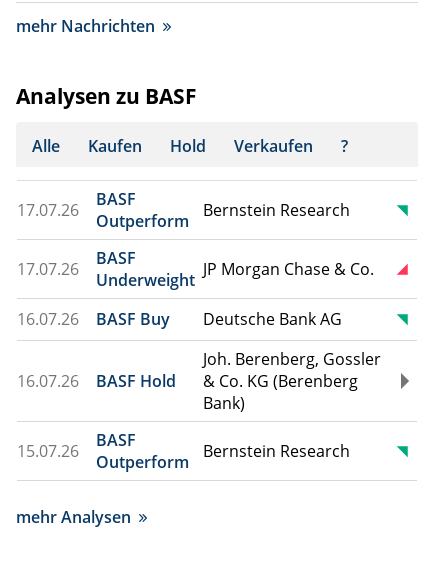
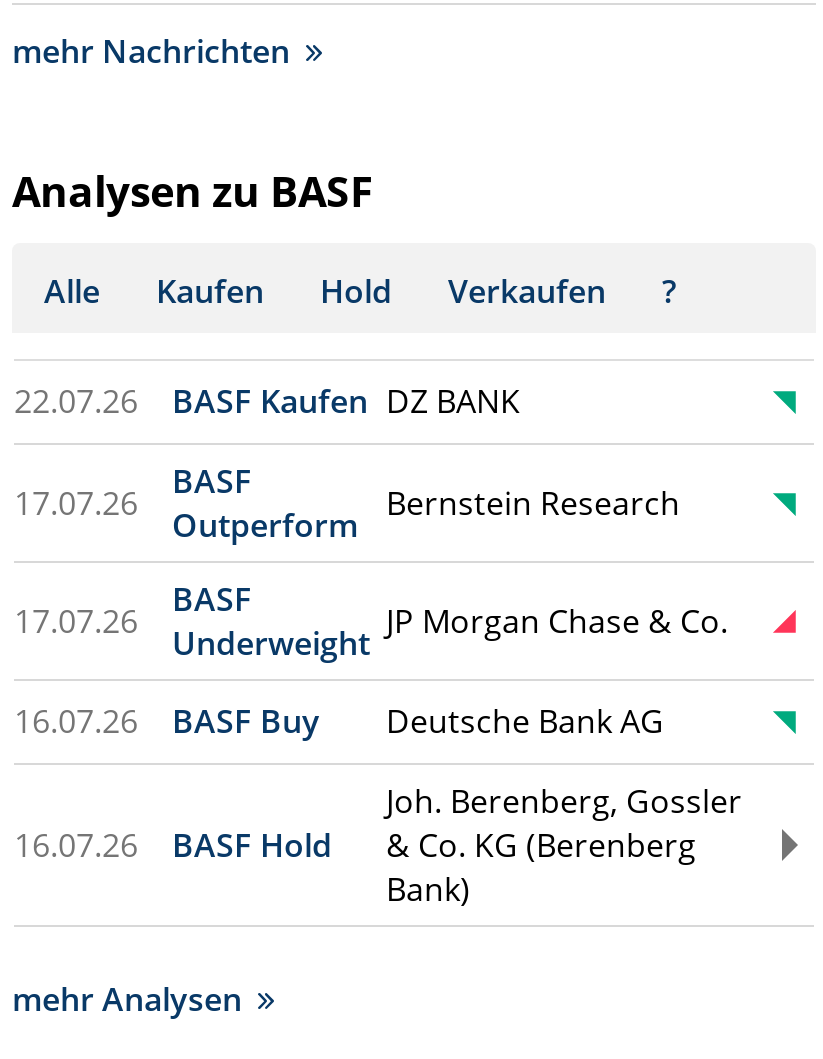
none -> [14,379,520,423] 22.07.26 | BASF Kaufen DZ BANK
moved [17,188,381,414] -> [14,459,742,911]: 17.07.26 | BASF | Outperform | ... | & Co. KG (Berenberg | Bank)
[17,429,350,473] 15.07.26 | BASF | Outperform | Bernstein Research -> none

